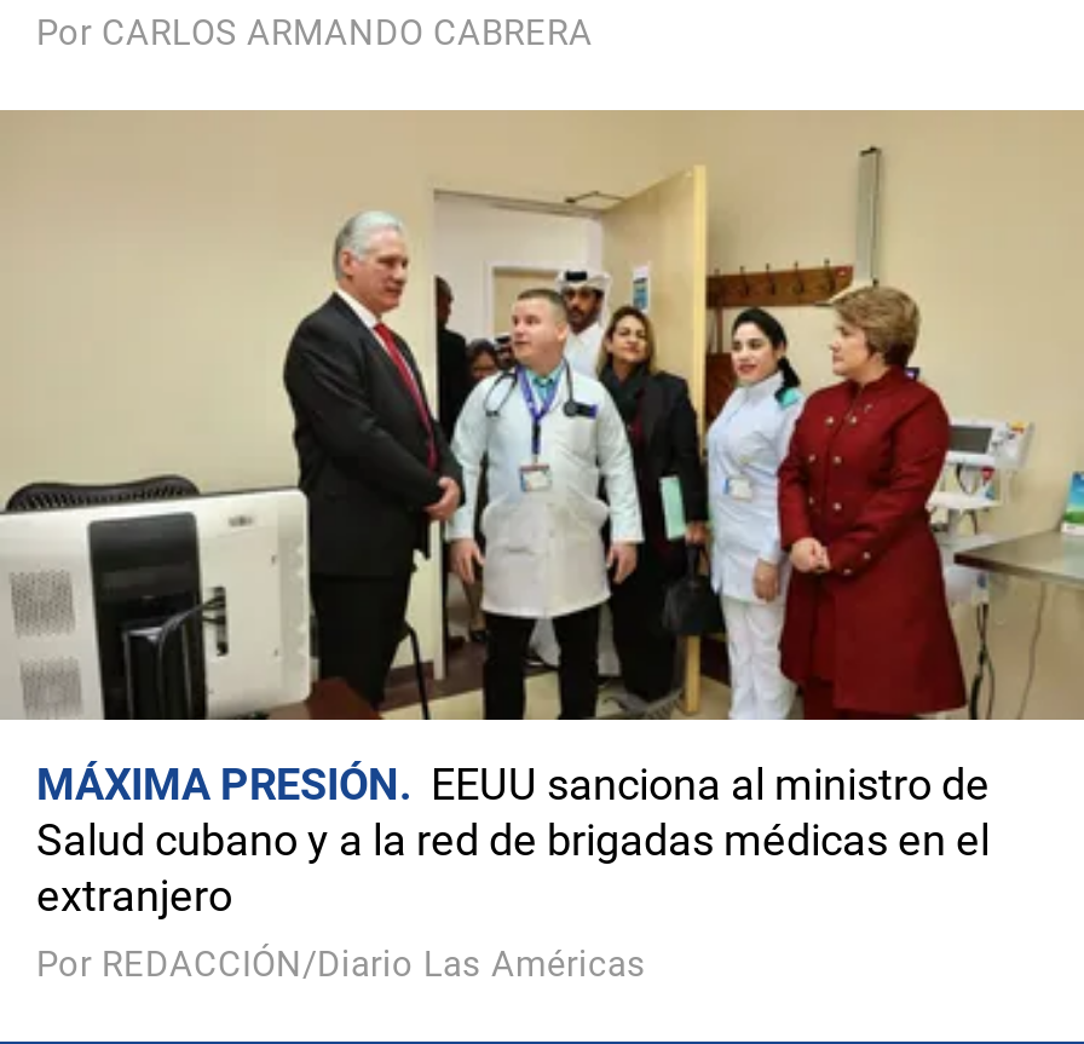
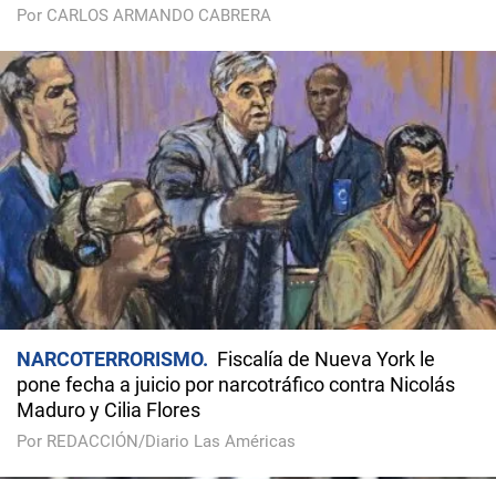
[7,110,1077,921] [image] | MÁXIMA PRESIÓN | EEUU sanciona al ministro de | Salud cubano y a la red de brigadas médicas en el | extranjero -> [3,50,493,422] [image] | NARCOTERRORISMO | Fiscalía de Nueva York le | pone fecha a juicio por narcotráfico contra Nicolás | Maduro y Cilia Flores

